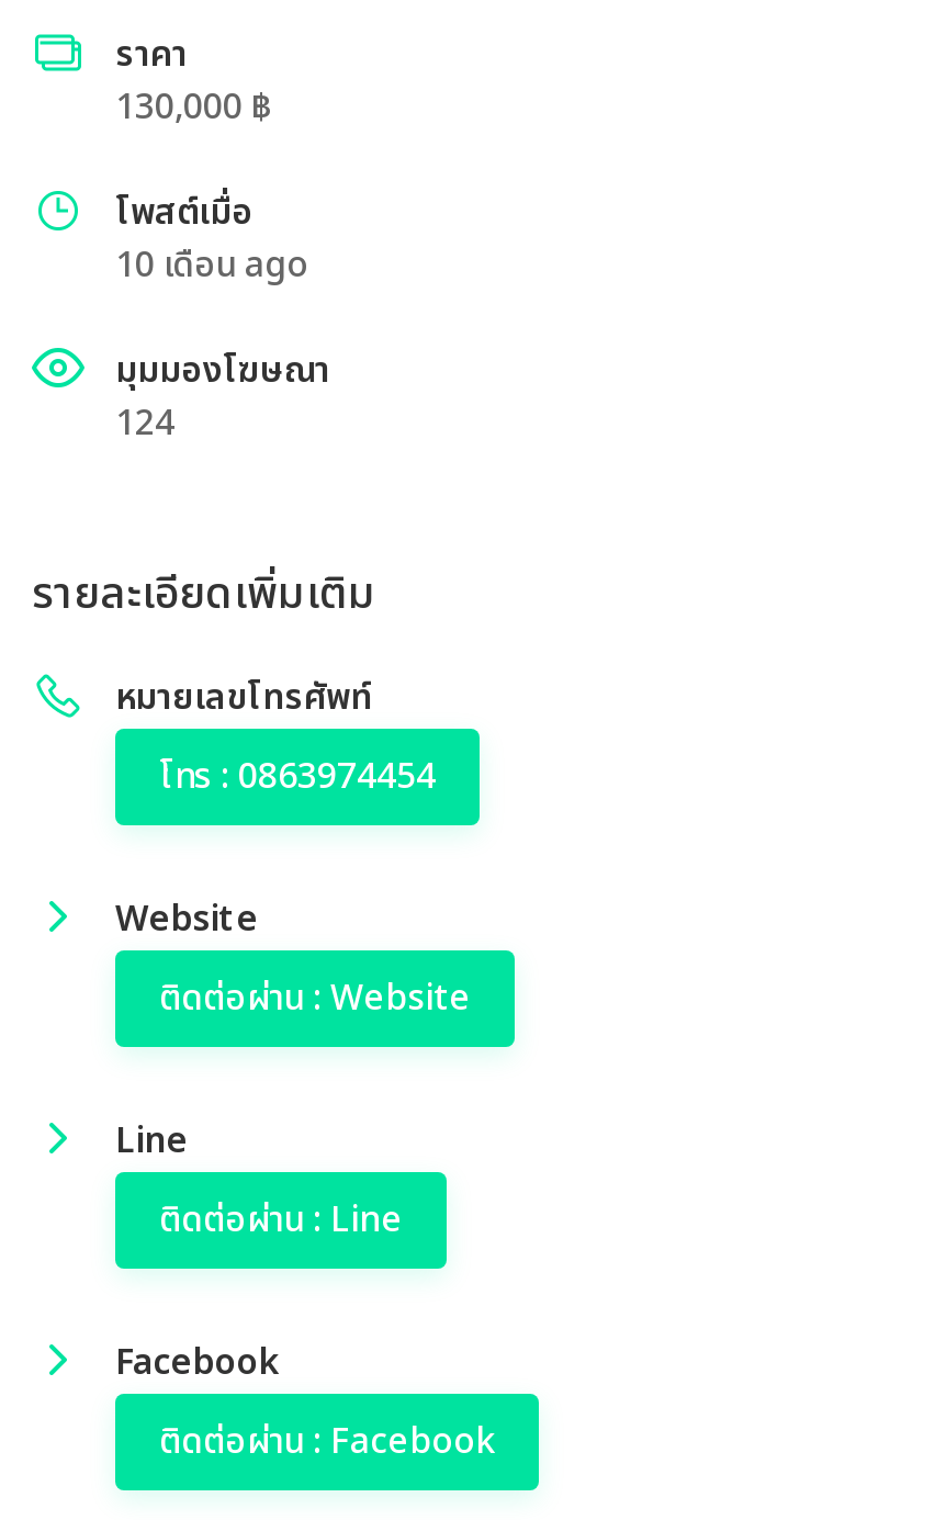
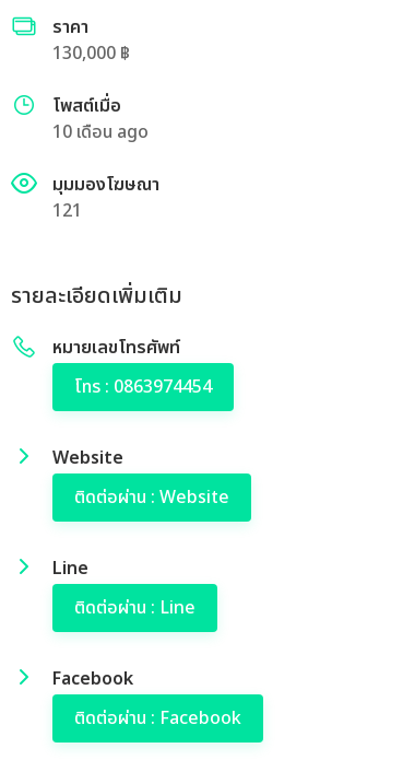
[115,397,174,450] 124 -> [52,198,82,224] 121

